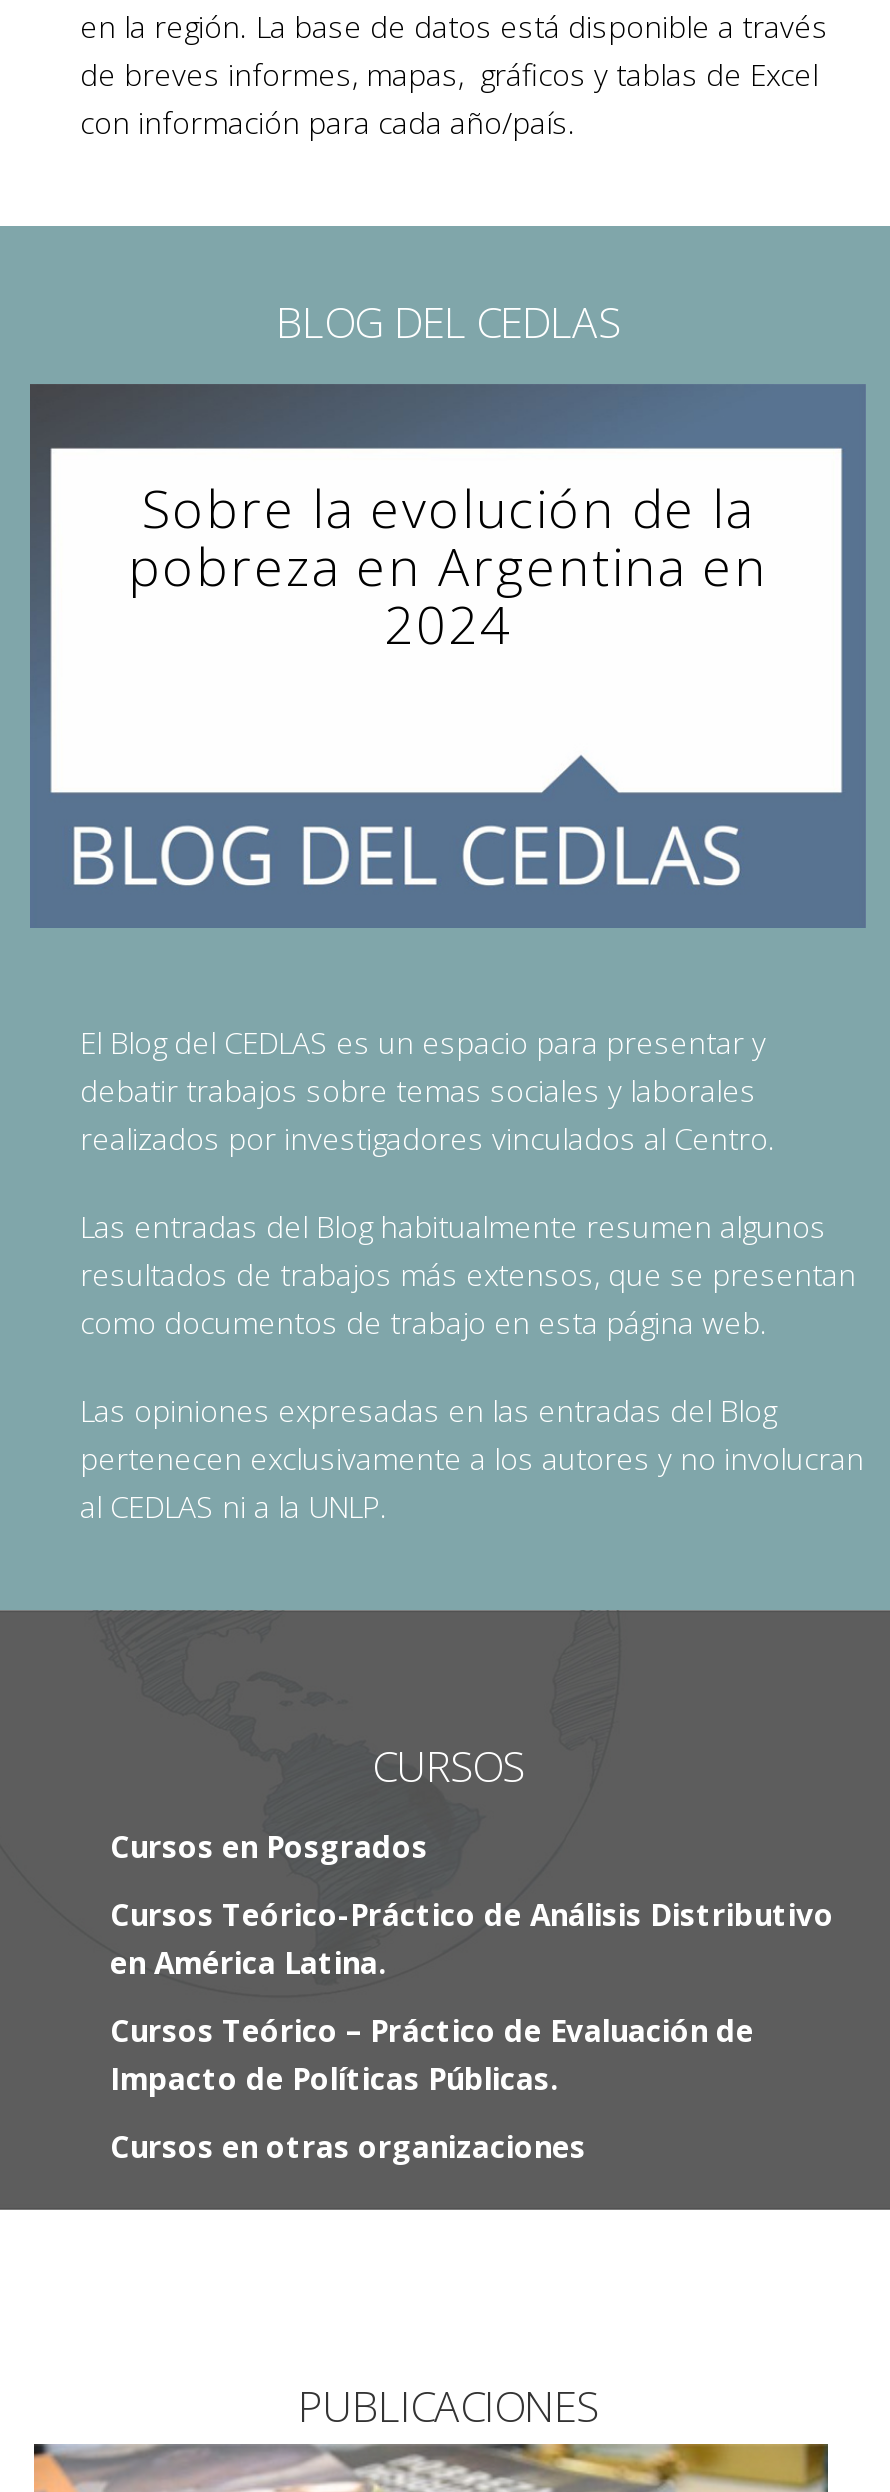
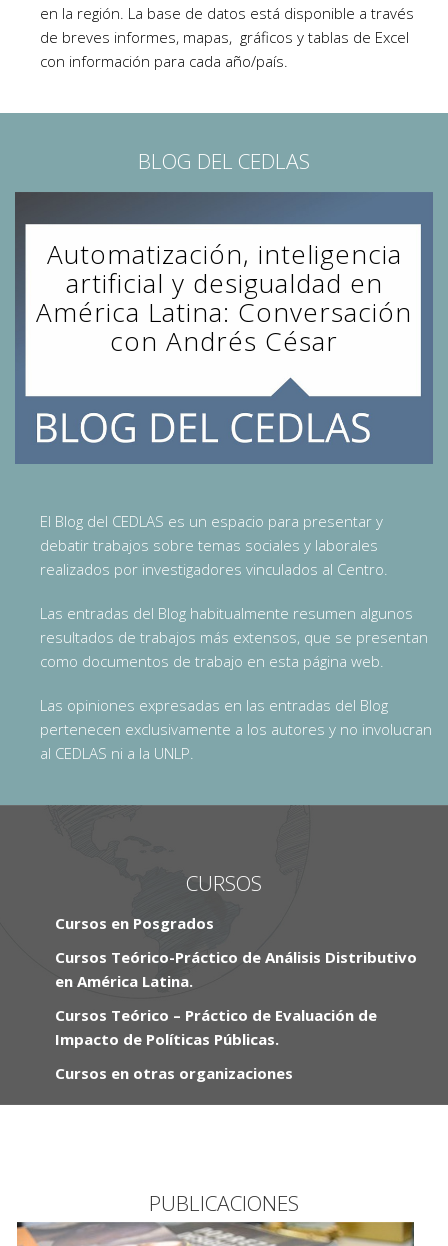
[128,472,768,660] Sobre la evolución de la | pobreza en Argentina en | 2024 -> [36,236,412,359] Automatización, inteligencia | artificial y desigualdad en | América Latina: Conversación | con Andrés César

